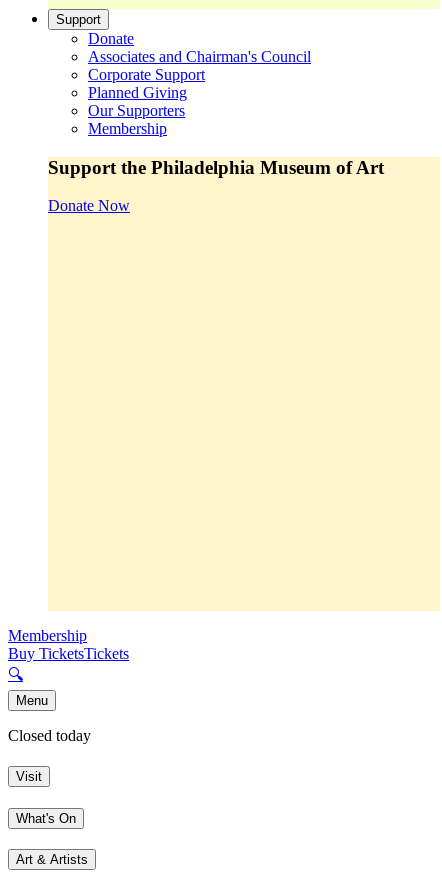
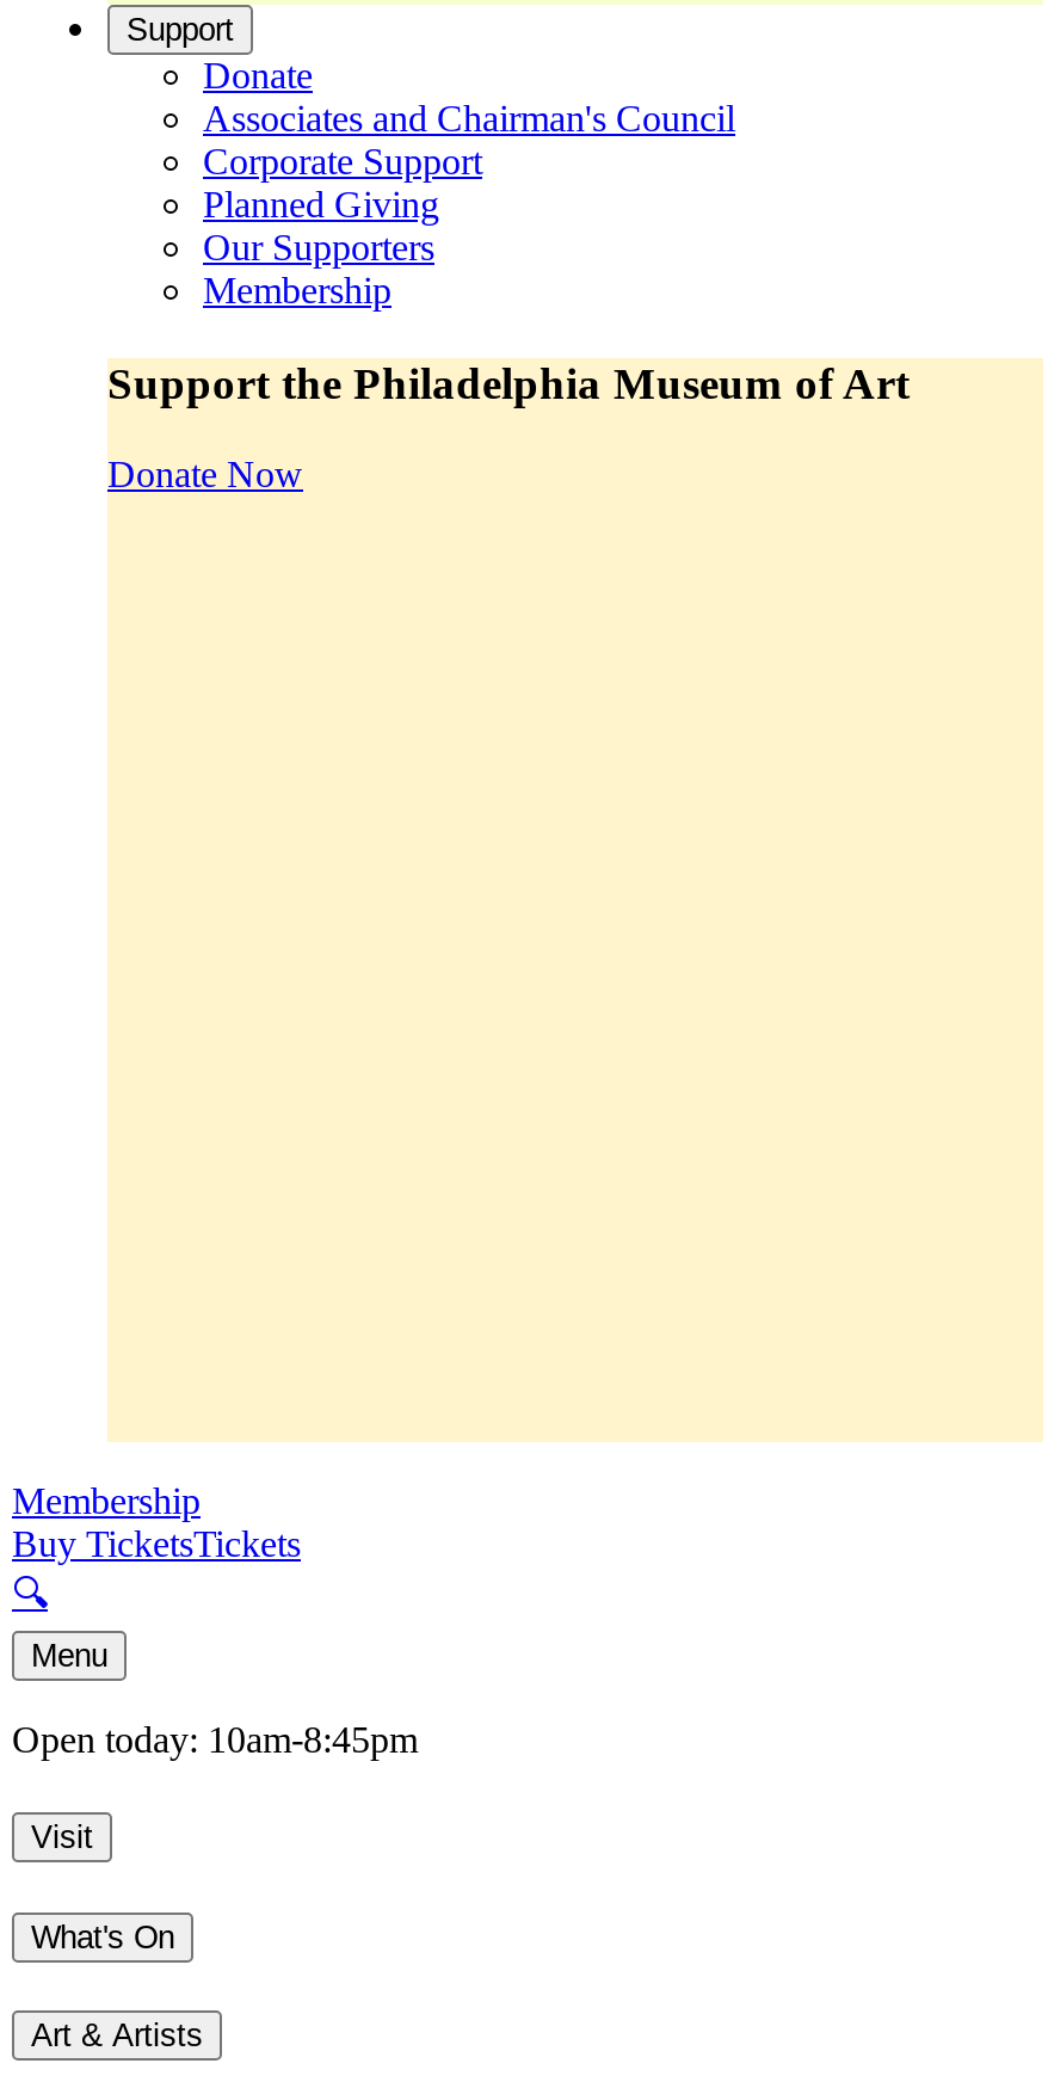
[8,727,91,744] Closed today -> [12,1720,418,1760] Open today: 10am-8:45pm

